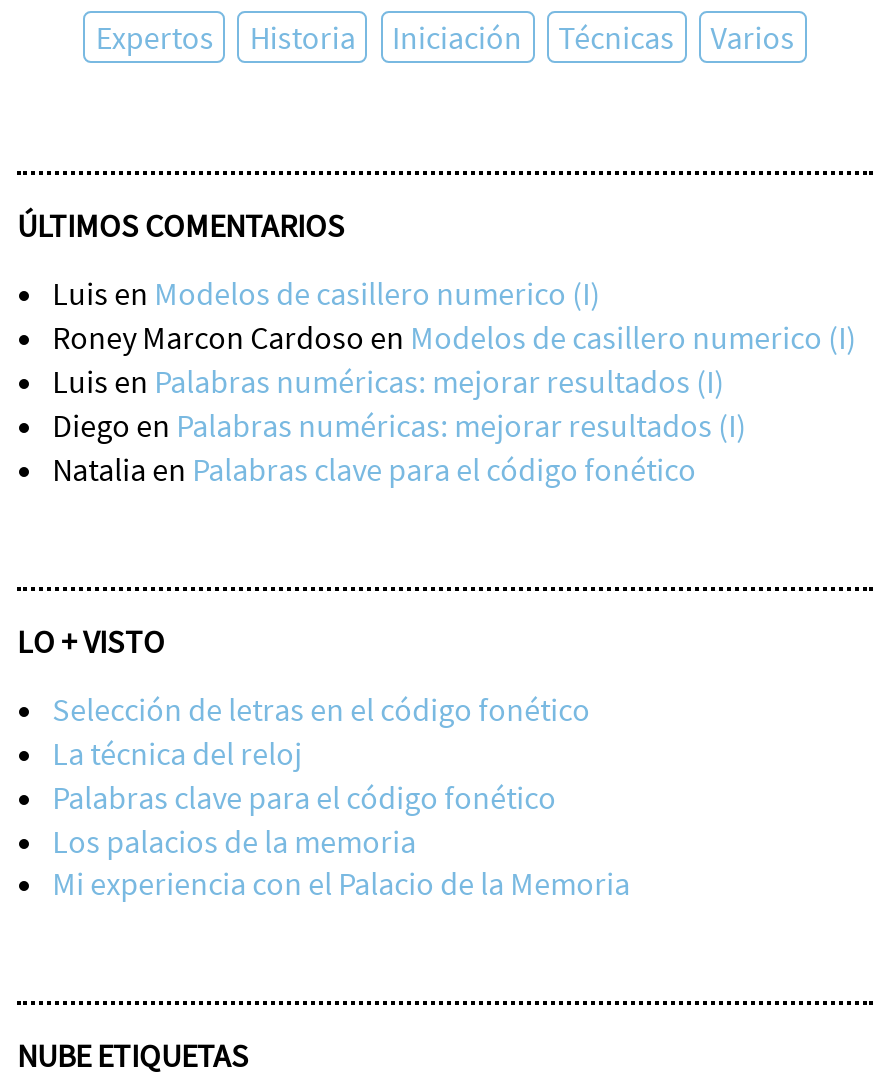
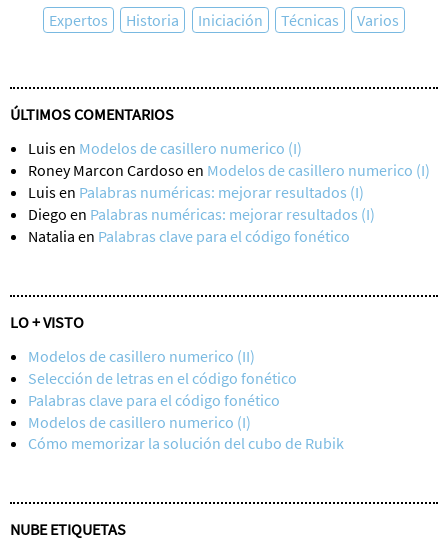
none -> [28,346,255,366] Modelos de casillero numerico (II)
moved [52,689,590,729] -> [28,368,297,388]: Selección de letras en el código fonético
[52,733,302,773] La técnica del reloj -> none
[52,820,630,904] Los palacios de la memoria | Mi experiencia con el Palacio de la Memoria -> [28,411,344,453] Modelos de casillero numerico (I) | Cómo memorizar la solución del cubo de Rubik

